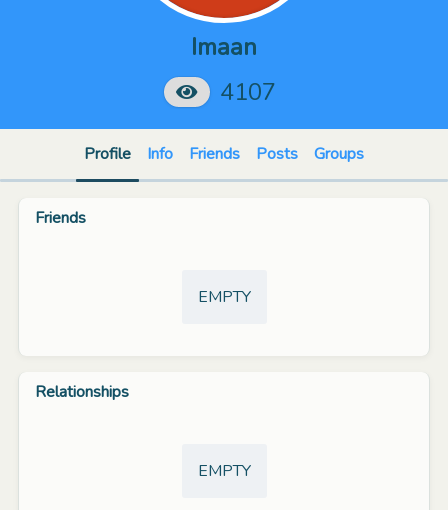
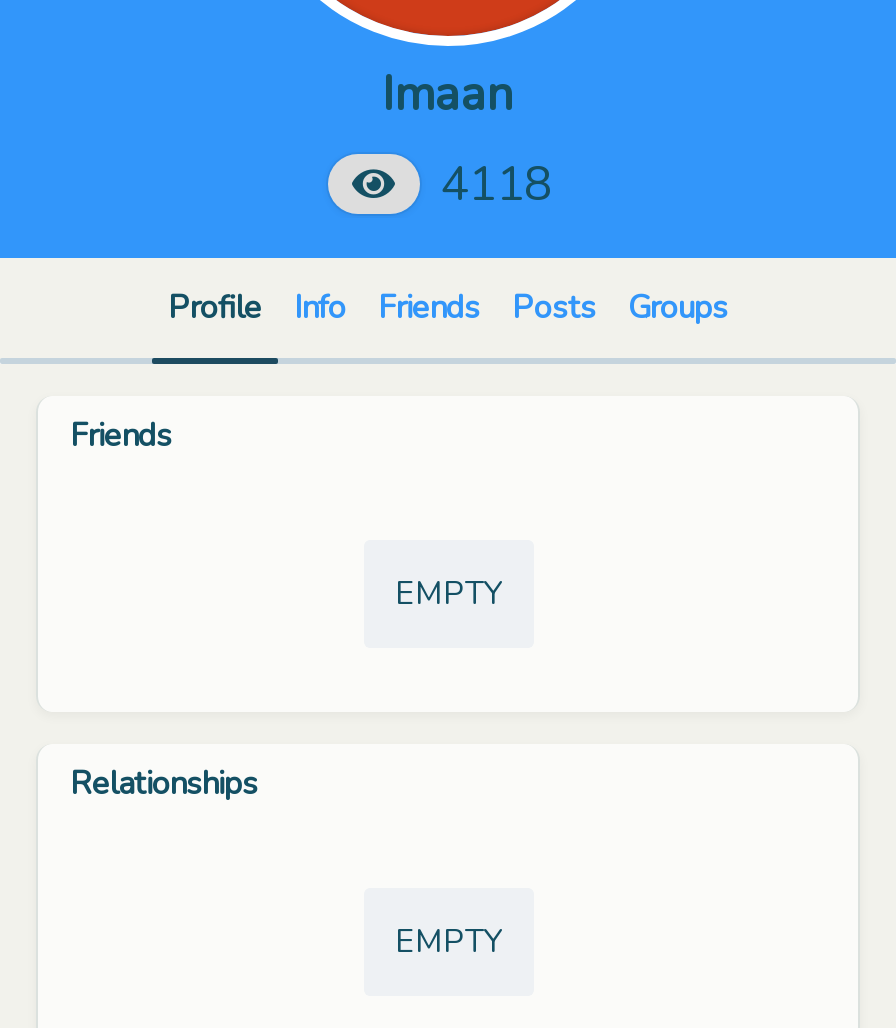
[220,76,276,108] 4107 -> [440,152,552,216] 4118

